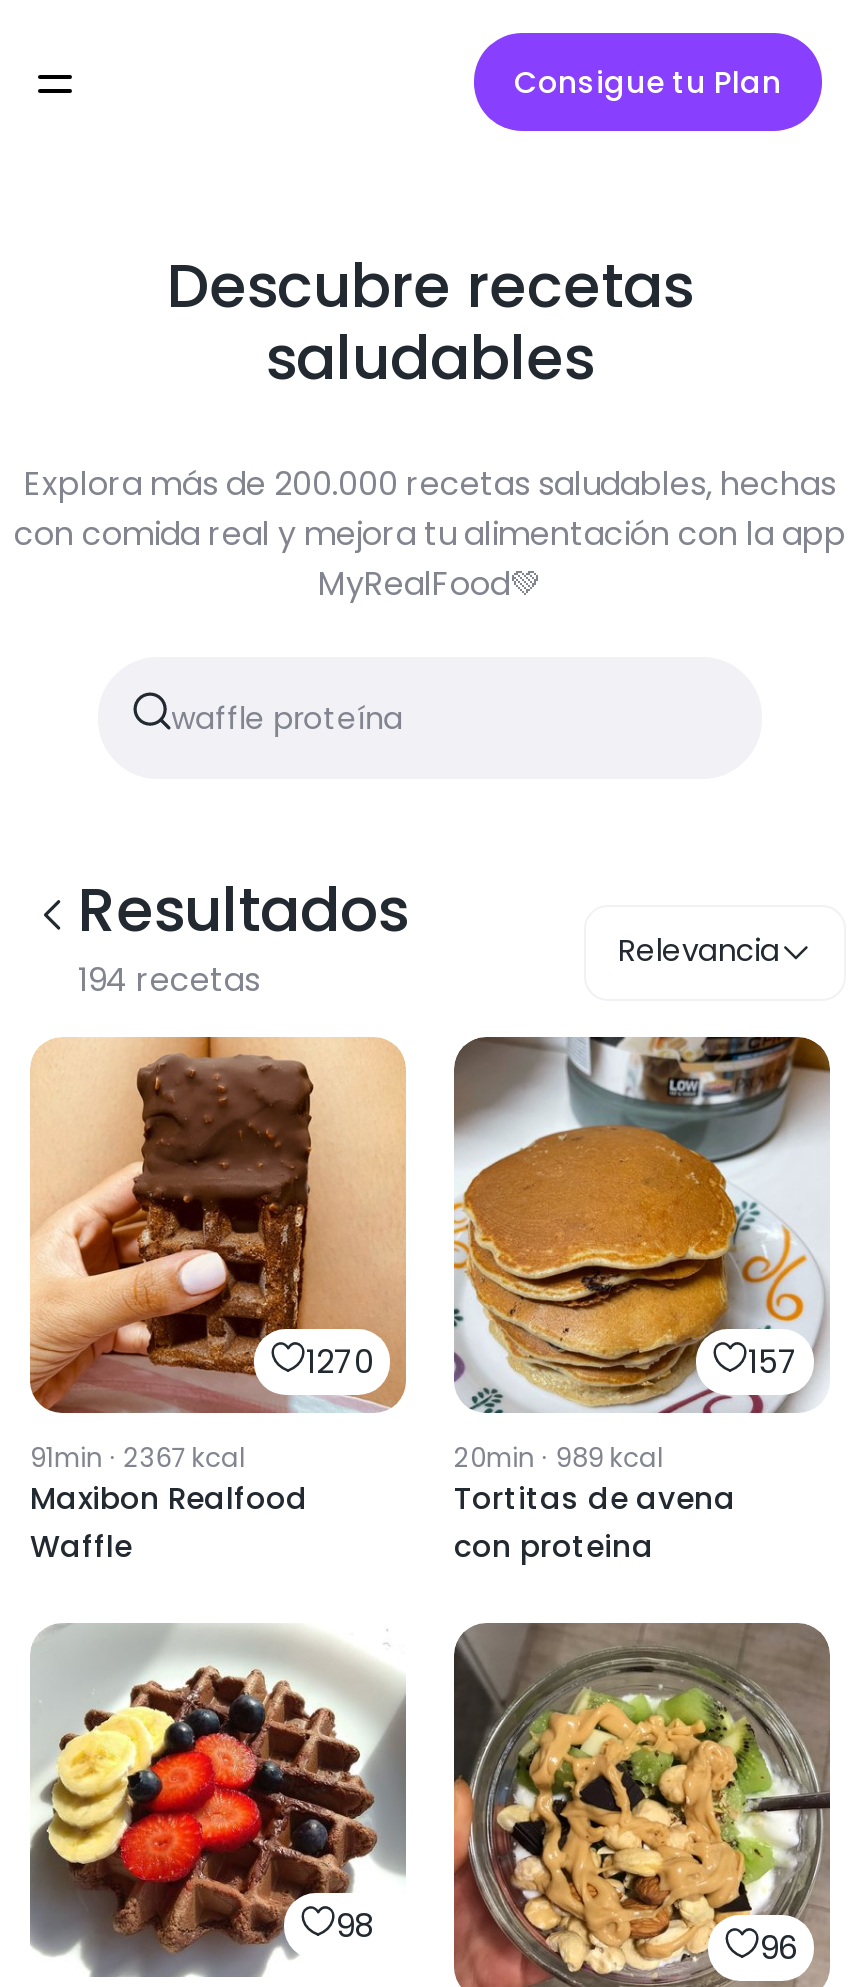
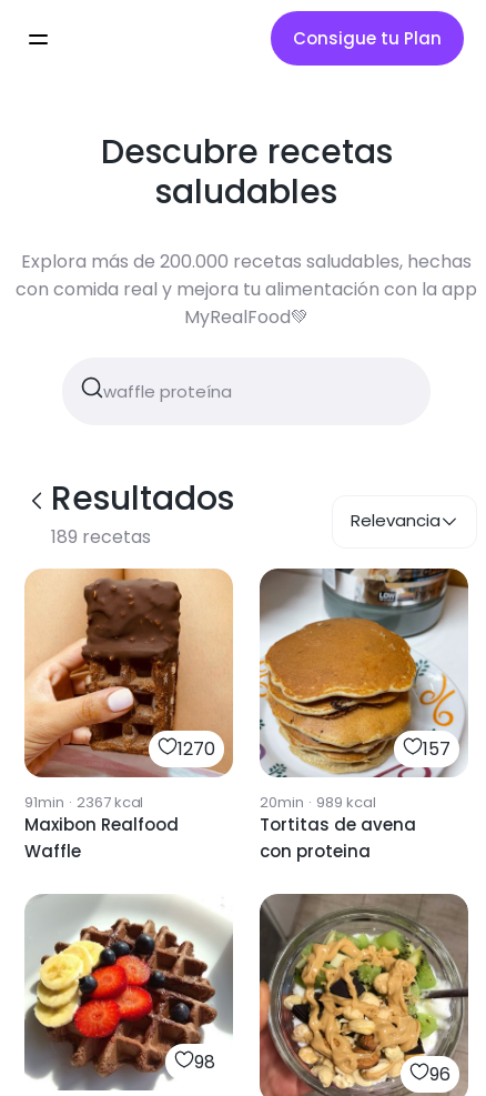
[78,957,260,1003] 194 recetas -> [51,524,151,550] 189 recetas

